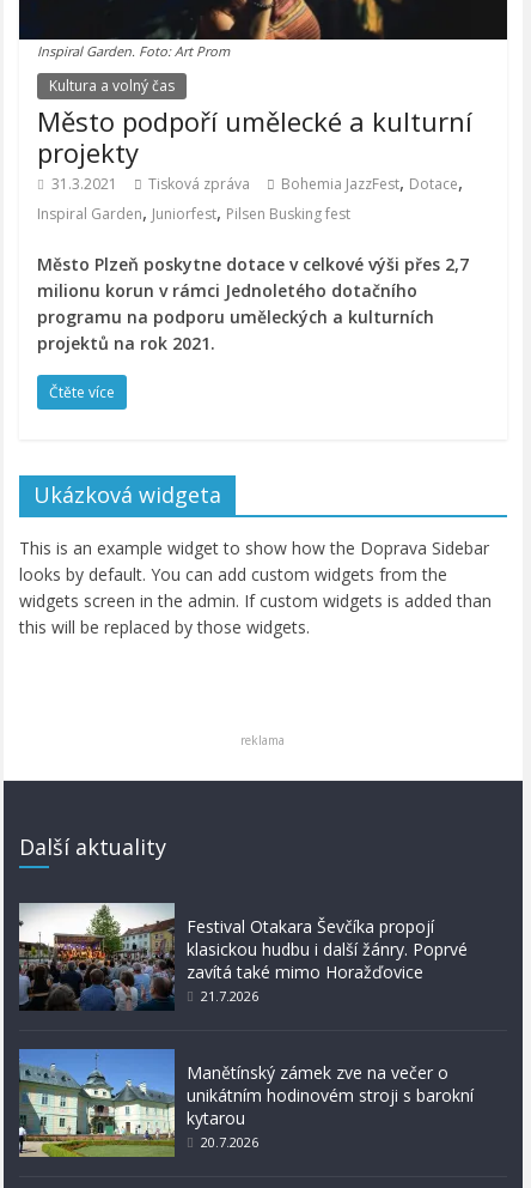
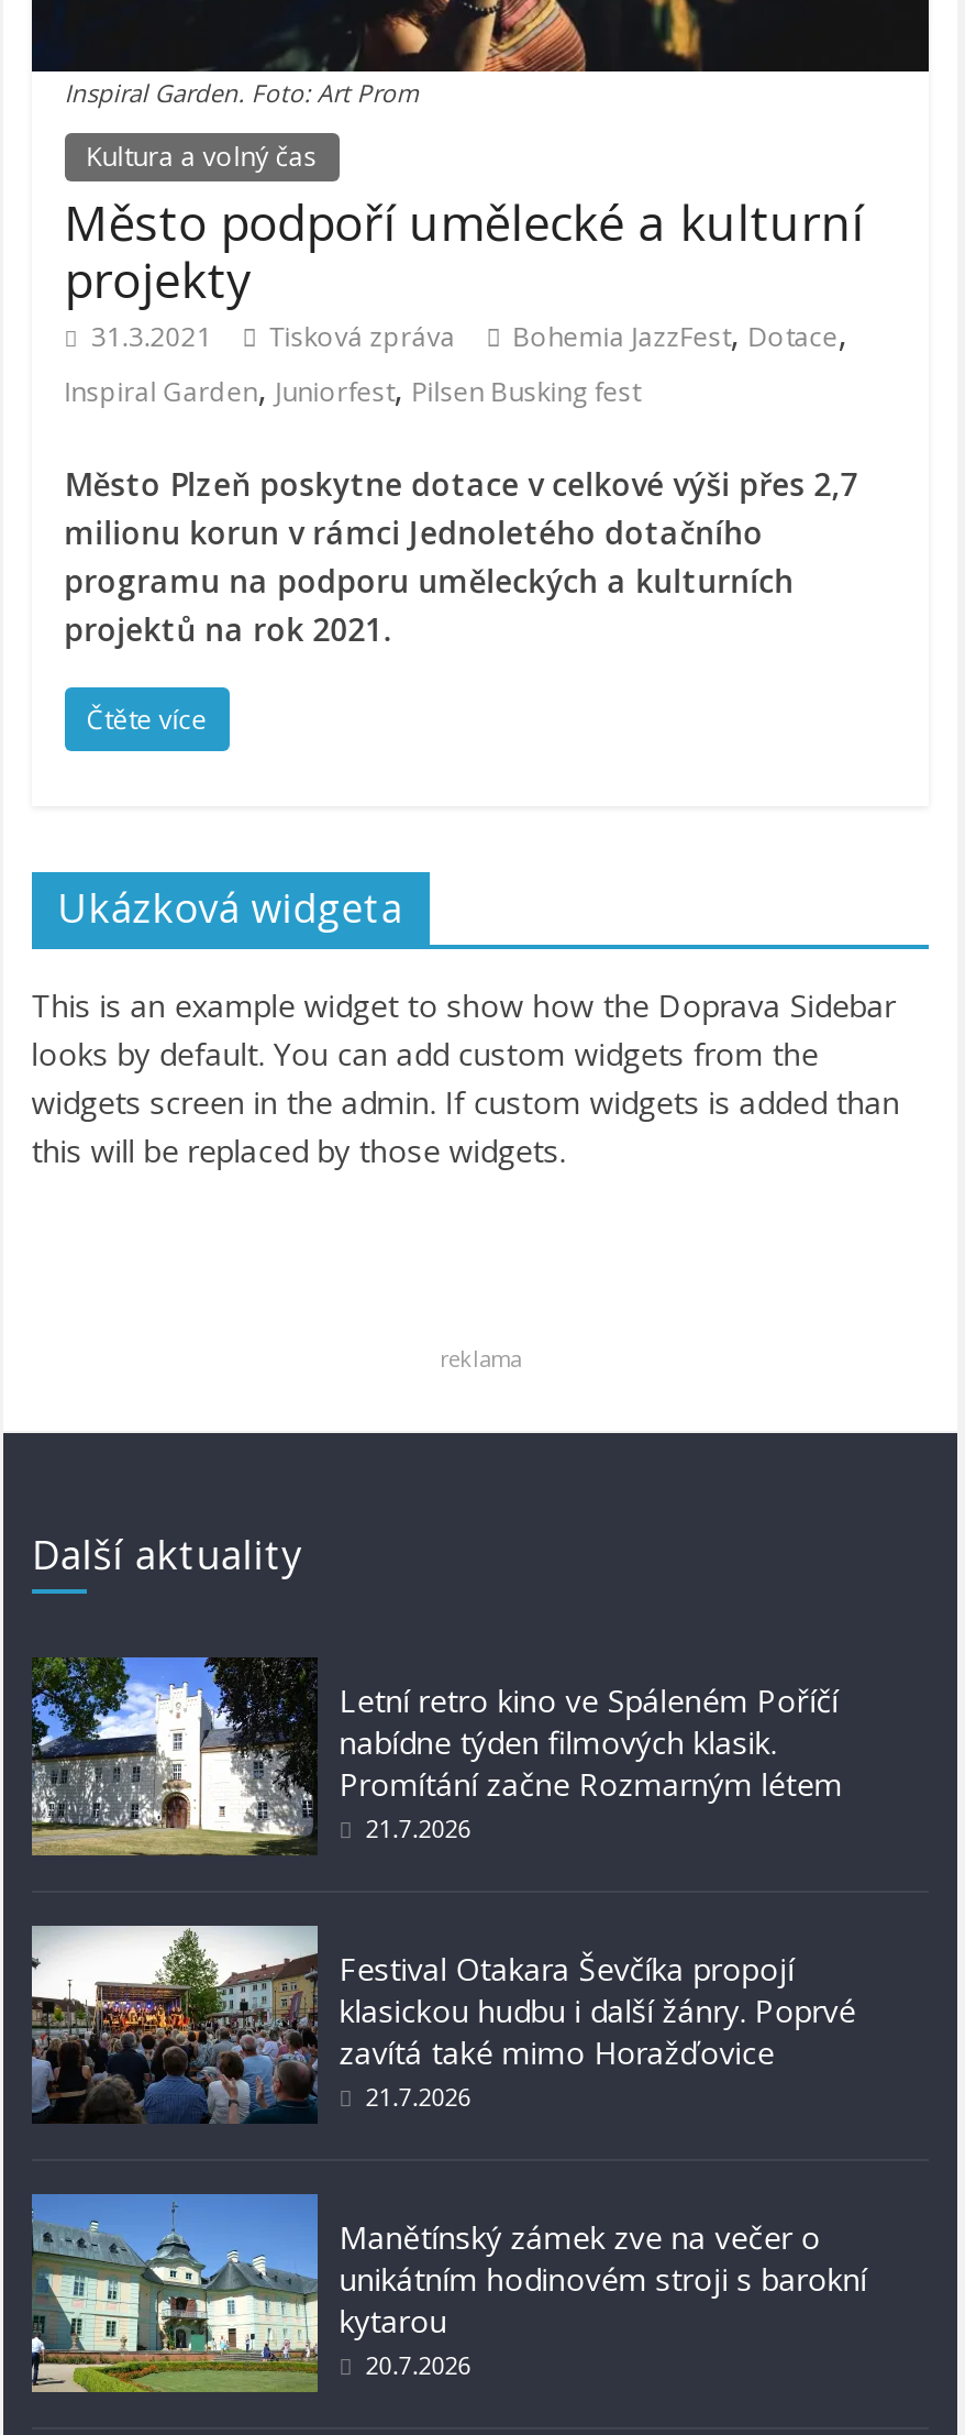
none -> [32,1656,843,1856] [image] | Letní retro kino ve Spáleném Poříčí | nabídne týden filmových klasik. | Promítání začne Rozmarným létem | 21.7.2026

